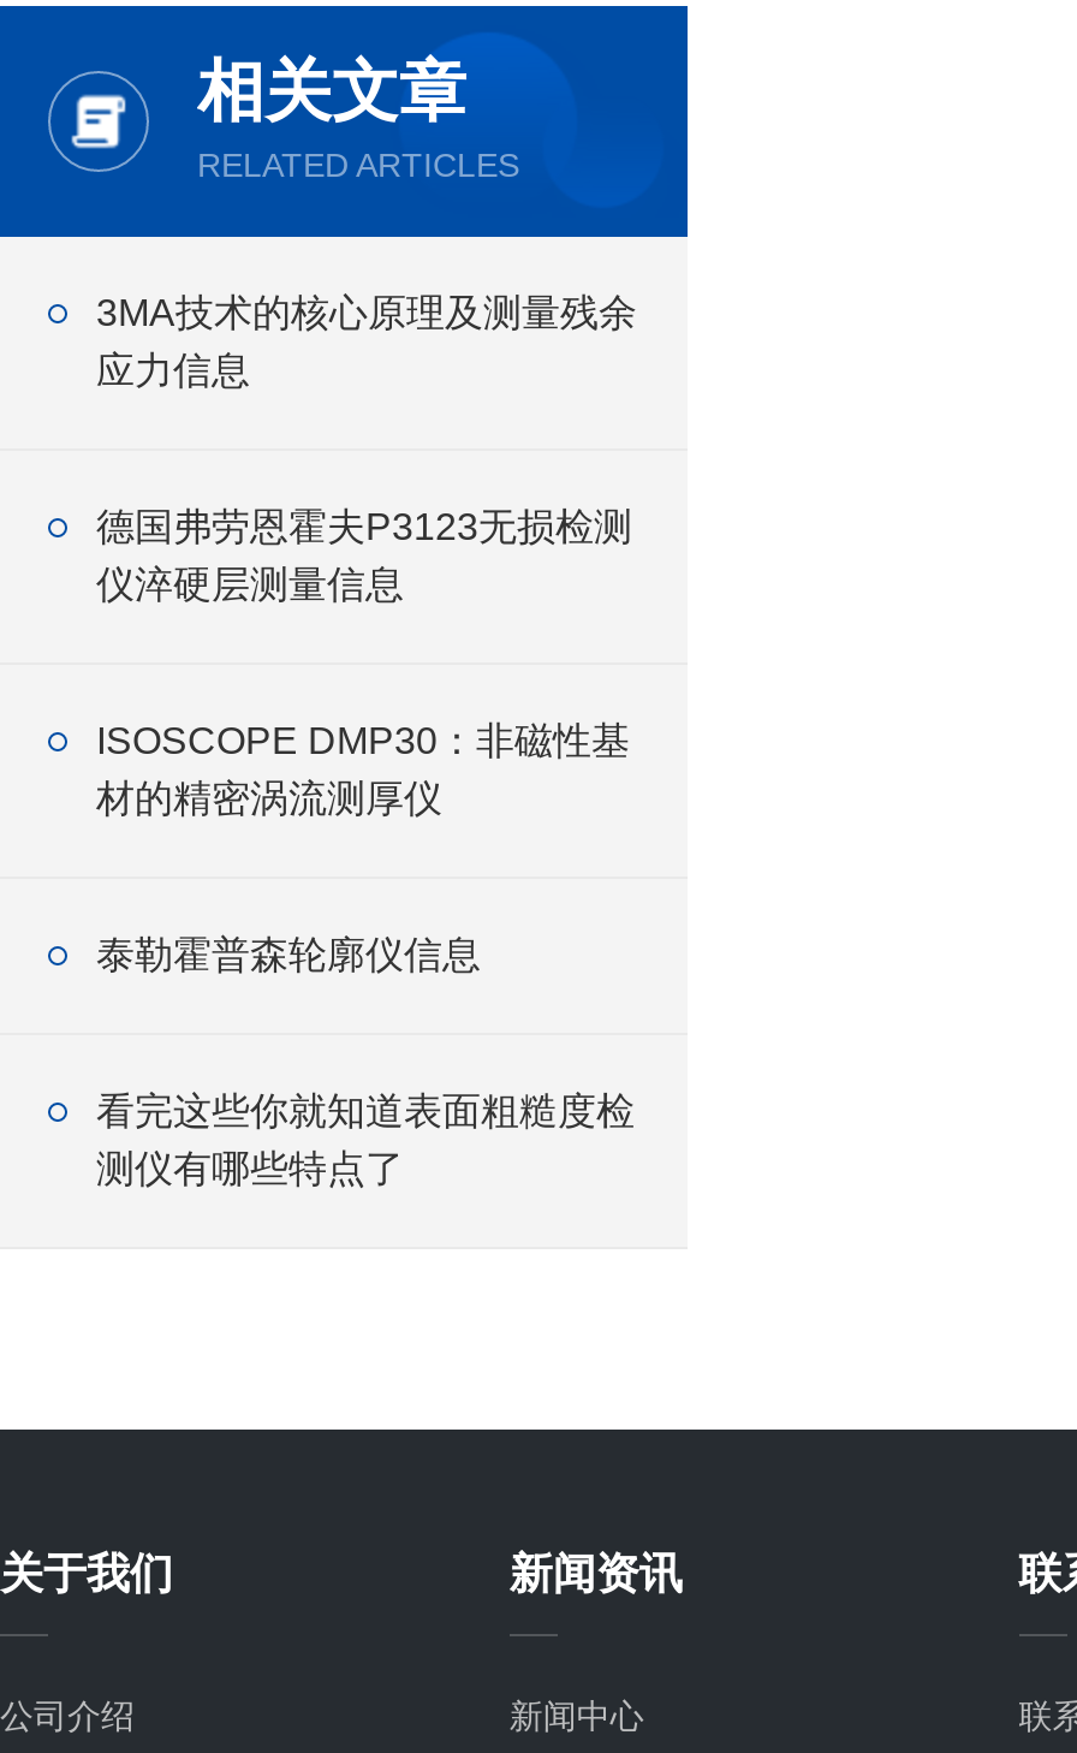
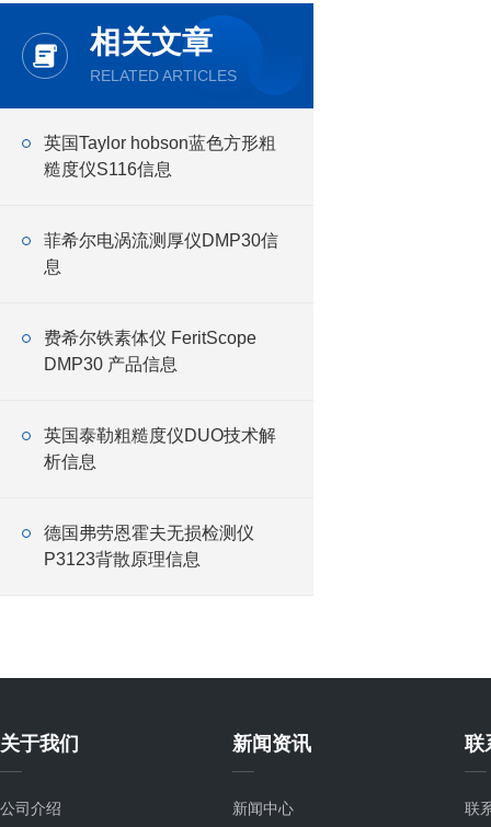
[96,292,637,391] 3MA技术的核心原理及测量残余 | 应力信息 -> [44,134,276,179] 英国Taylor hobson蓝色方形粗 | 糙度仪S116信息
[96,506,632,605] 德国弗劳恩霍夫P3123无损检测 | 仪淬硬层测量信息 -> [44,231,278,276] 菲希尔电涡流测厚仪DMP30信 | 息
[96,720,630,819] ISOSCOPE DMP30：非磁性基 | 材的精密涡流测厚仪 -> [44,329,256,374] 费希尔铁素体仪 FeritScope | DMP30 产品信息
[96,934,481,975] 泰勒霍普森轮廓仪信息 -> [44,426,276,471] 英国泰勒粗糙度仪DUO技术解 | 析信息
[96,1091,635,1189] 看完这些你就知道表面粗糙度检 | 测仪有哪些特点了 -> [44,524,254,568] 德国弗劳恩霍夫无损检测仪 | P3123背散原理信息

